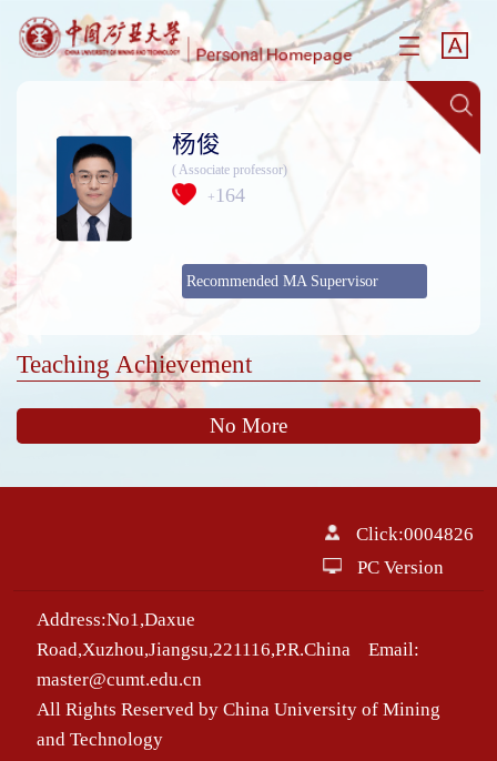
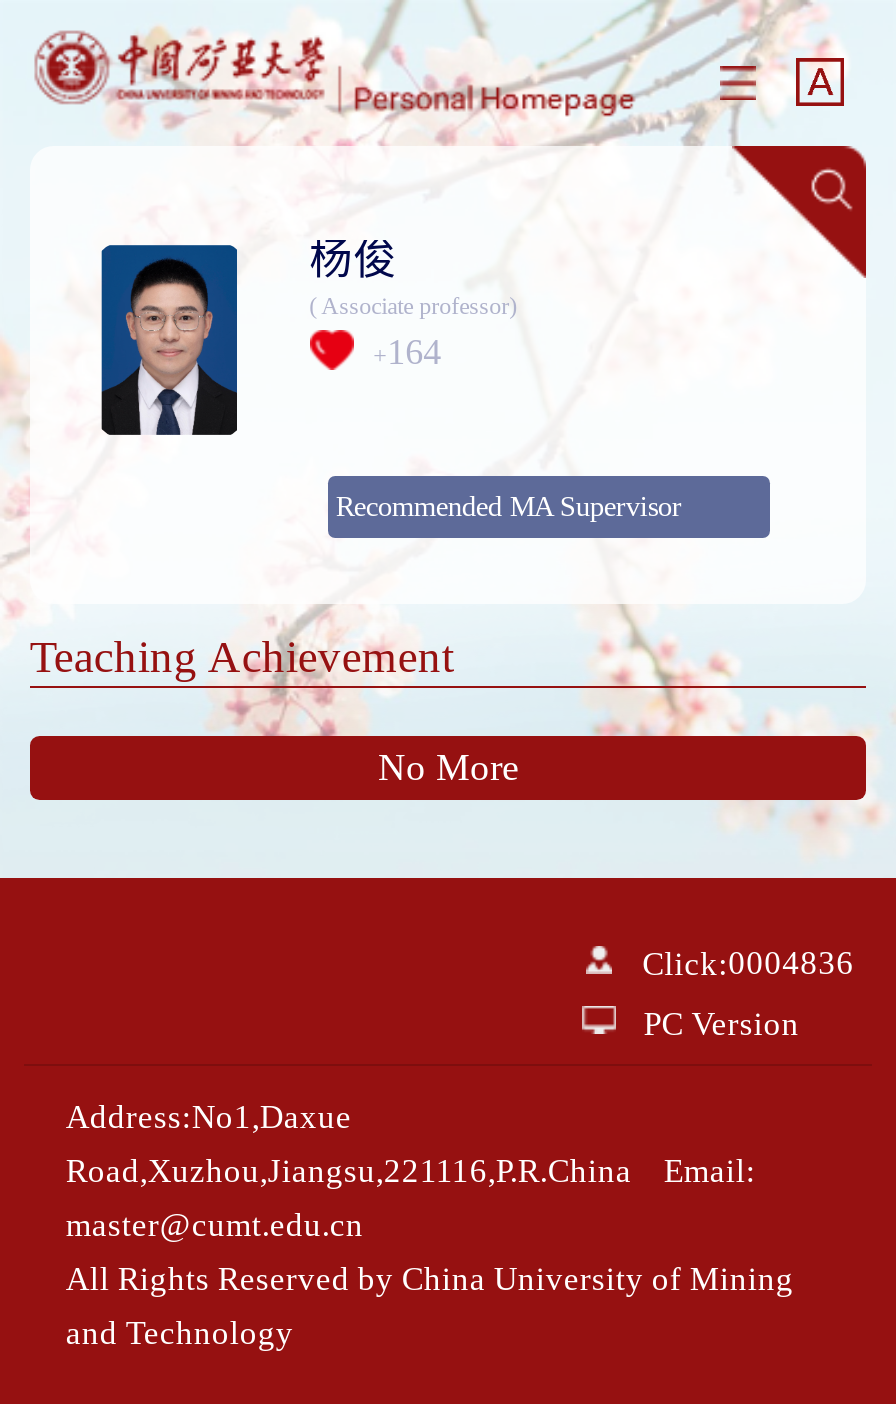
[352,524,474,545] Click:0004826 -> [634,944,854,982] Click:0004836

